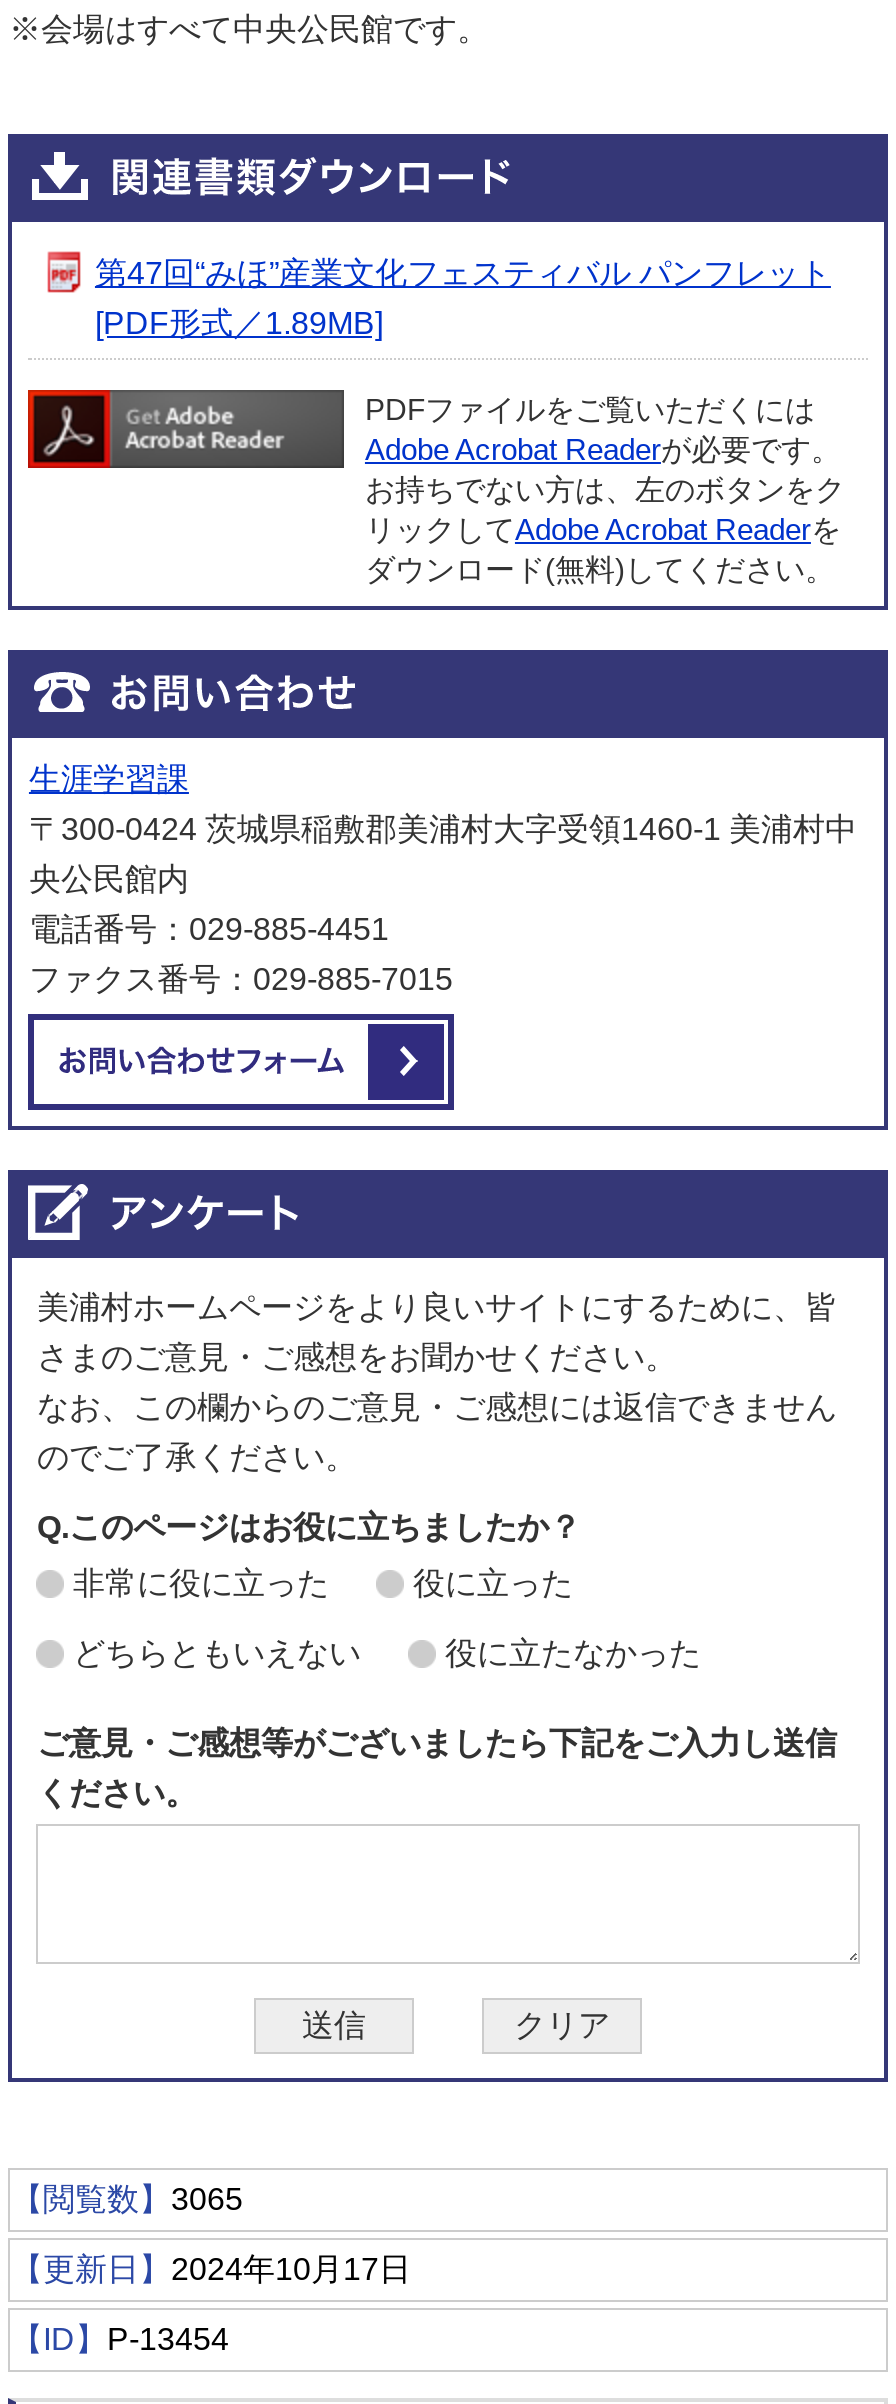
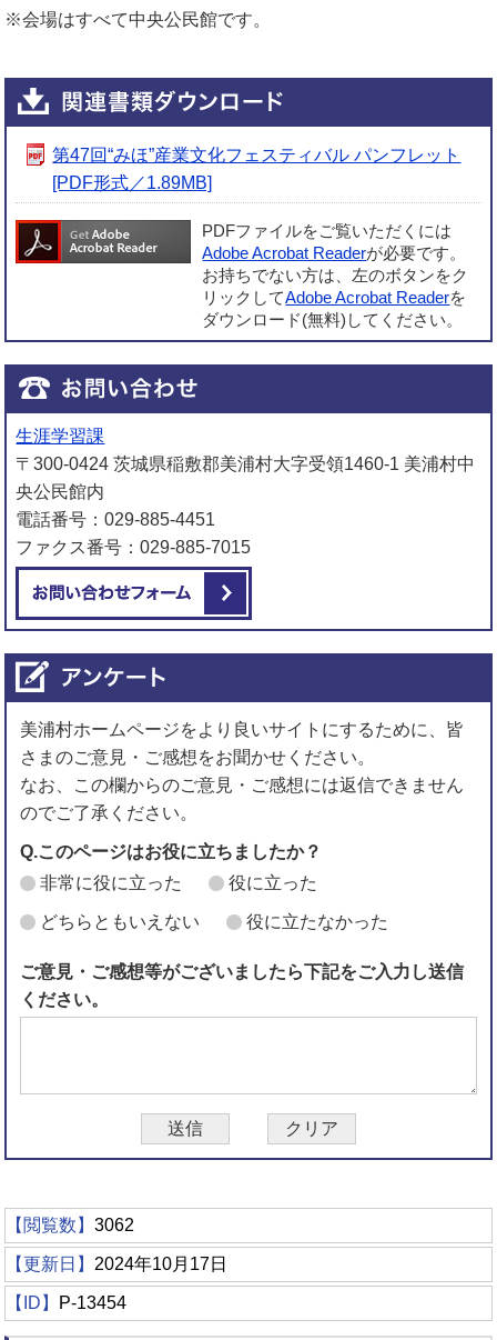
[11,2182,243,2216] 【閲覧数】3065 -> [6,1216,135,1234] 【閲覧数】3062

